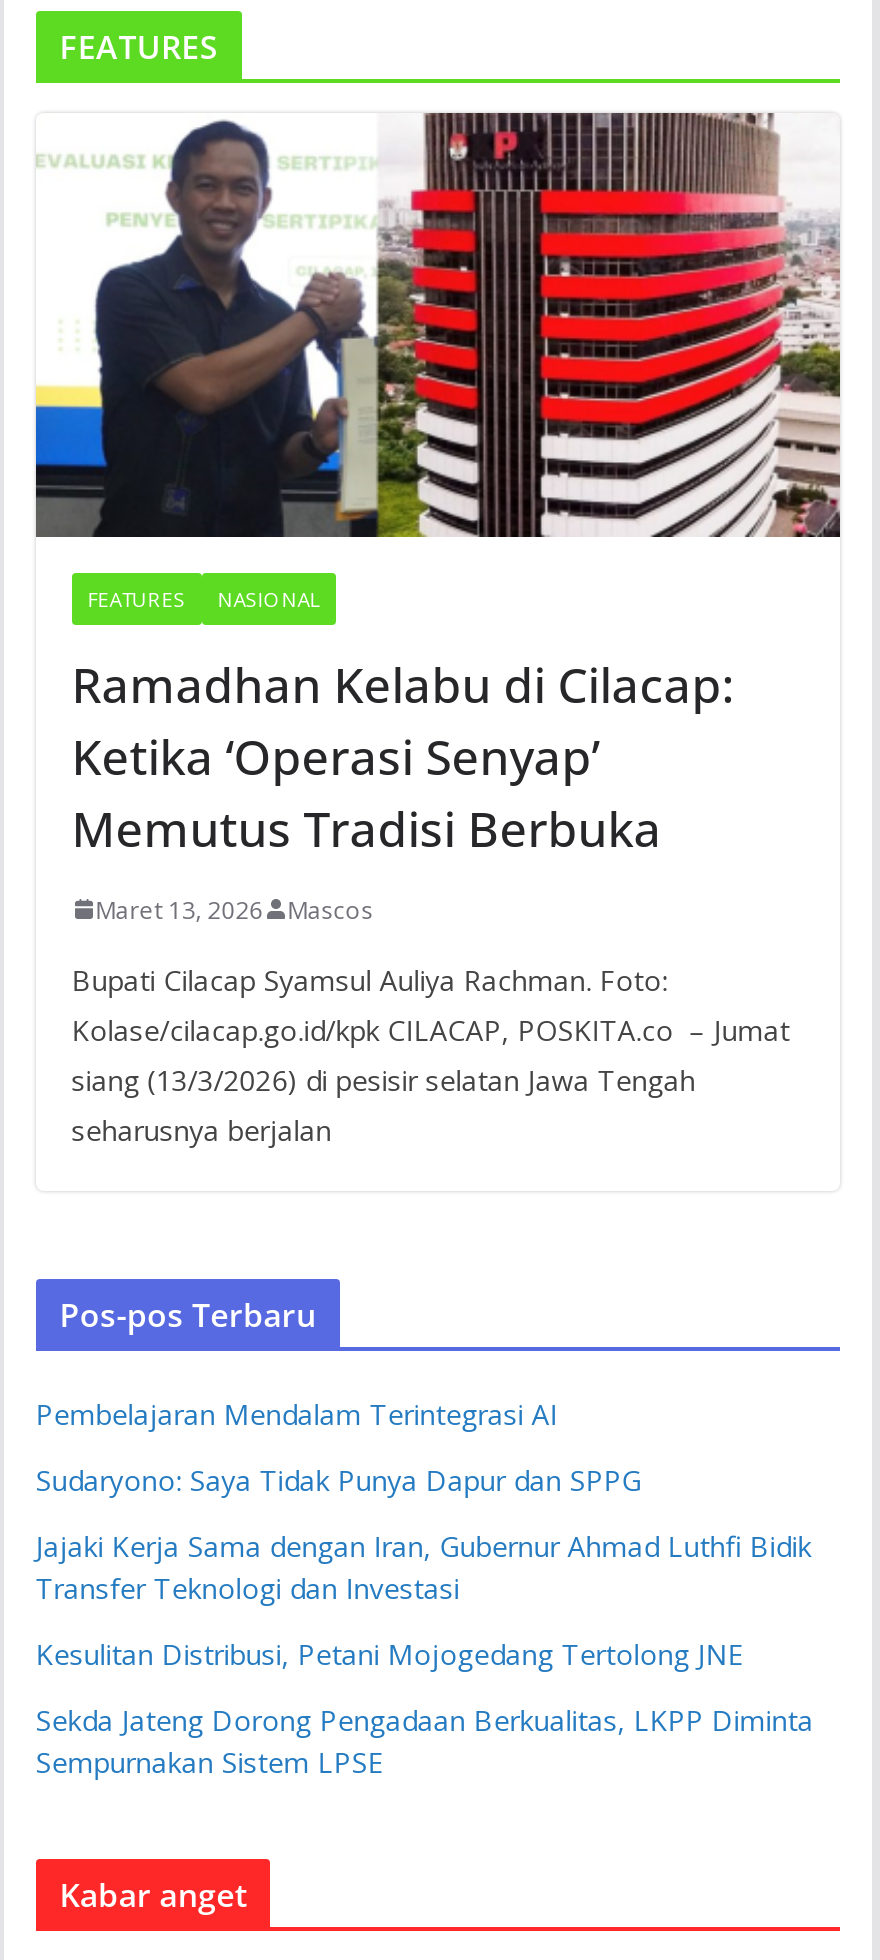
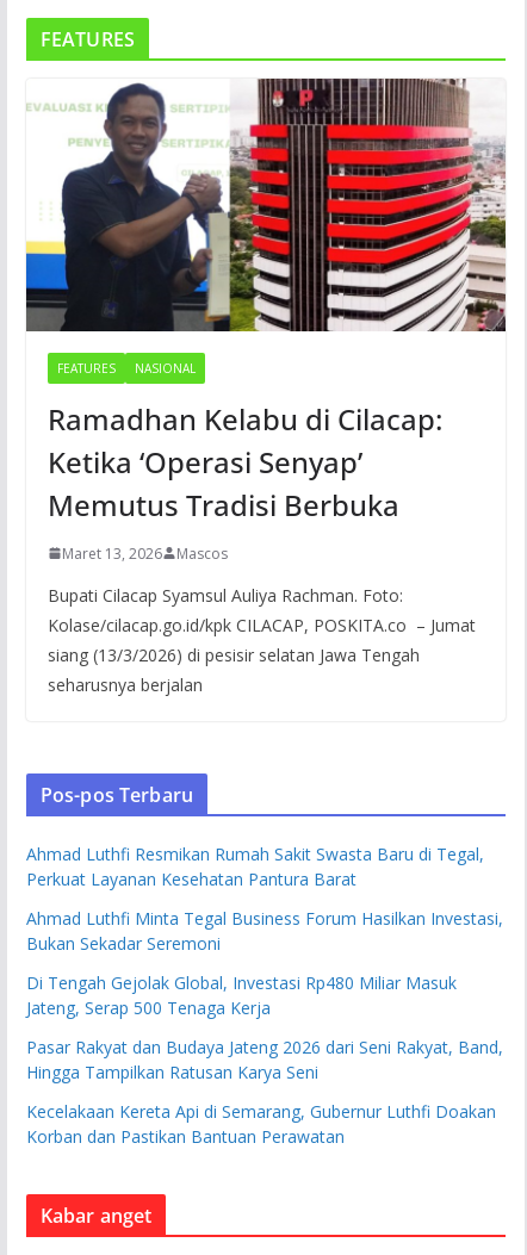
[35,1394,557,1432] Pembelajaran Mendalam Terintegrasi AI -> [26,842,484,890] Ahmad Luthfi Resmikan Rumah Sakit Swasta Baru di Tegal, | Perkuat Layanan Kesehatan Pantura Barat
[35,1460,641,1498] Sudaryono: Saya Tidak Punya Dapur dan SPPG -> [26,907,503,954] Ahmad Luthfi Minta Tegal Business Forum Hasilkan Investasi, | Bukan Sekadar Seremoni
[35,1526,811,1606] Jajaki Kerja Sama dengan Iran, Gubernur Ahmad Luthfi Bidik | Transfer Teknologi dan Investasi -> [26,971,456,1019] Di Tengah Gejolak Global, Investasi Rp480 Miliar Masuk | Jateng, Serap 500 Tenaga Kerja
[35,1634,743,1672] Kesulitan Distribusi, Petani Mojogedang Tertolong JNE -> [26,1035,503,1083] Pasar Rakyat dan Budaya Jateng 2026 dari Seni Rakyat, Band, | Hingga Tampilkan Ratusan Karya Seni
[35,1700,813,1780] Sekda Jateng Dorong Pengadaan Berkualitas, LKPP Diminta | Sempurnakan Sistem LPSE -> [26,1100,496,1147] Kecelakaan Kereta Api di Semarang, Gubernur Luthfi Doakan | Korban dan Pastikan Bantuan Perawatan

